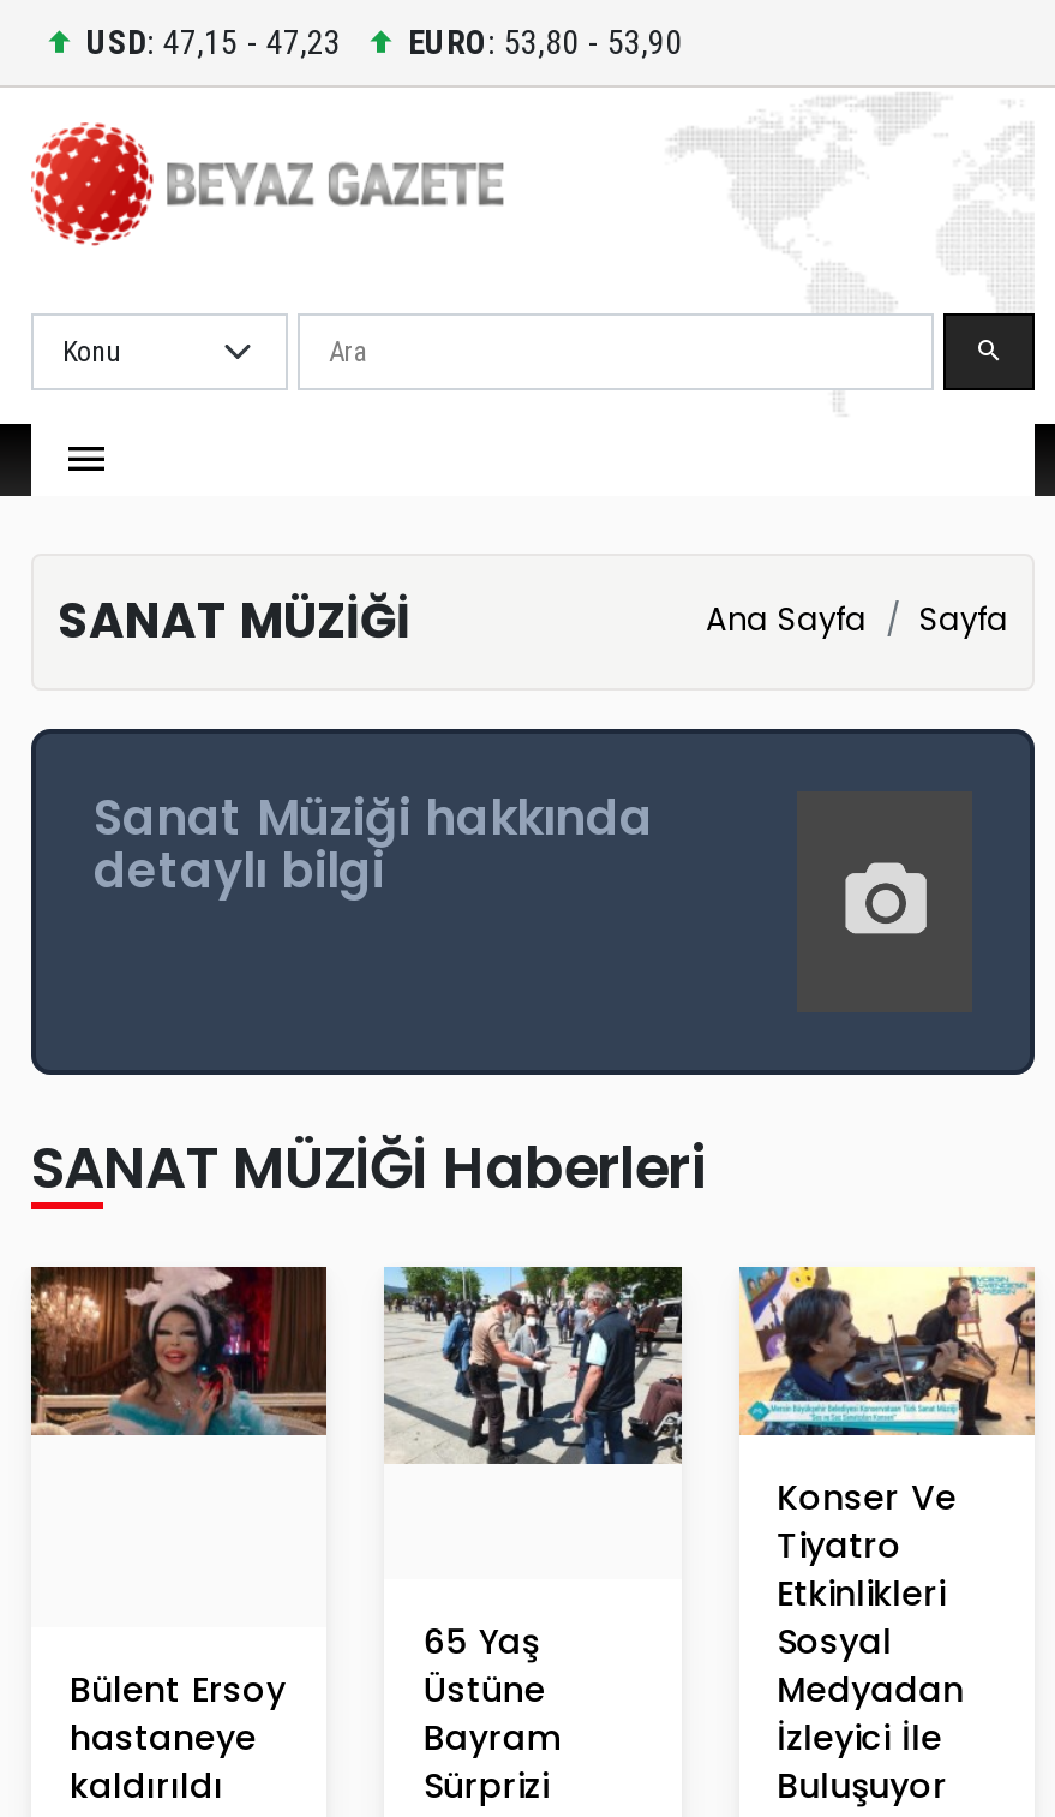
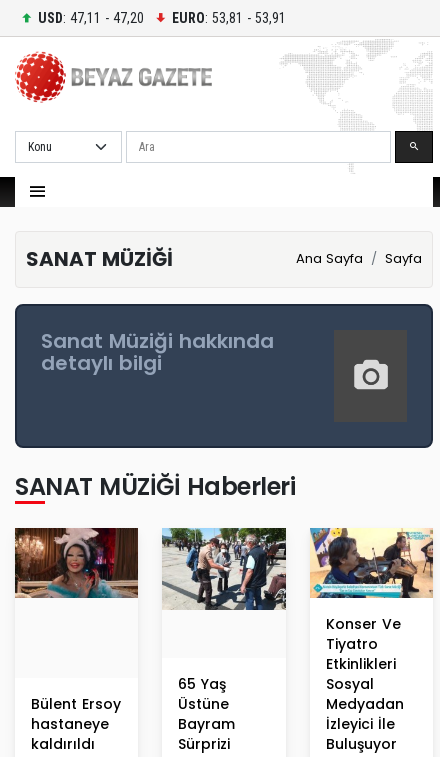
[86,22,341,60] USD: 47,15 - 47,23 -> [38,9,144,25] USD: 47,11 - 47,20
[408,22,682,60] EURO: 53,80 - 53,90 -> [172,9,286,25] EURO: 53,81 - 53,91

